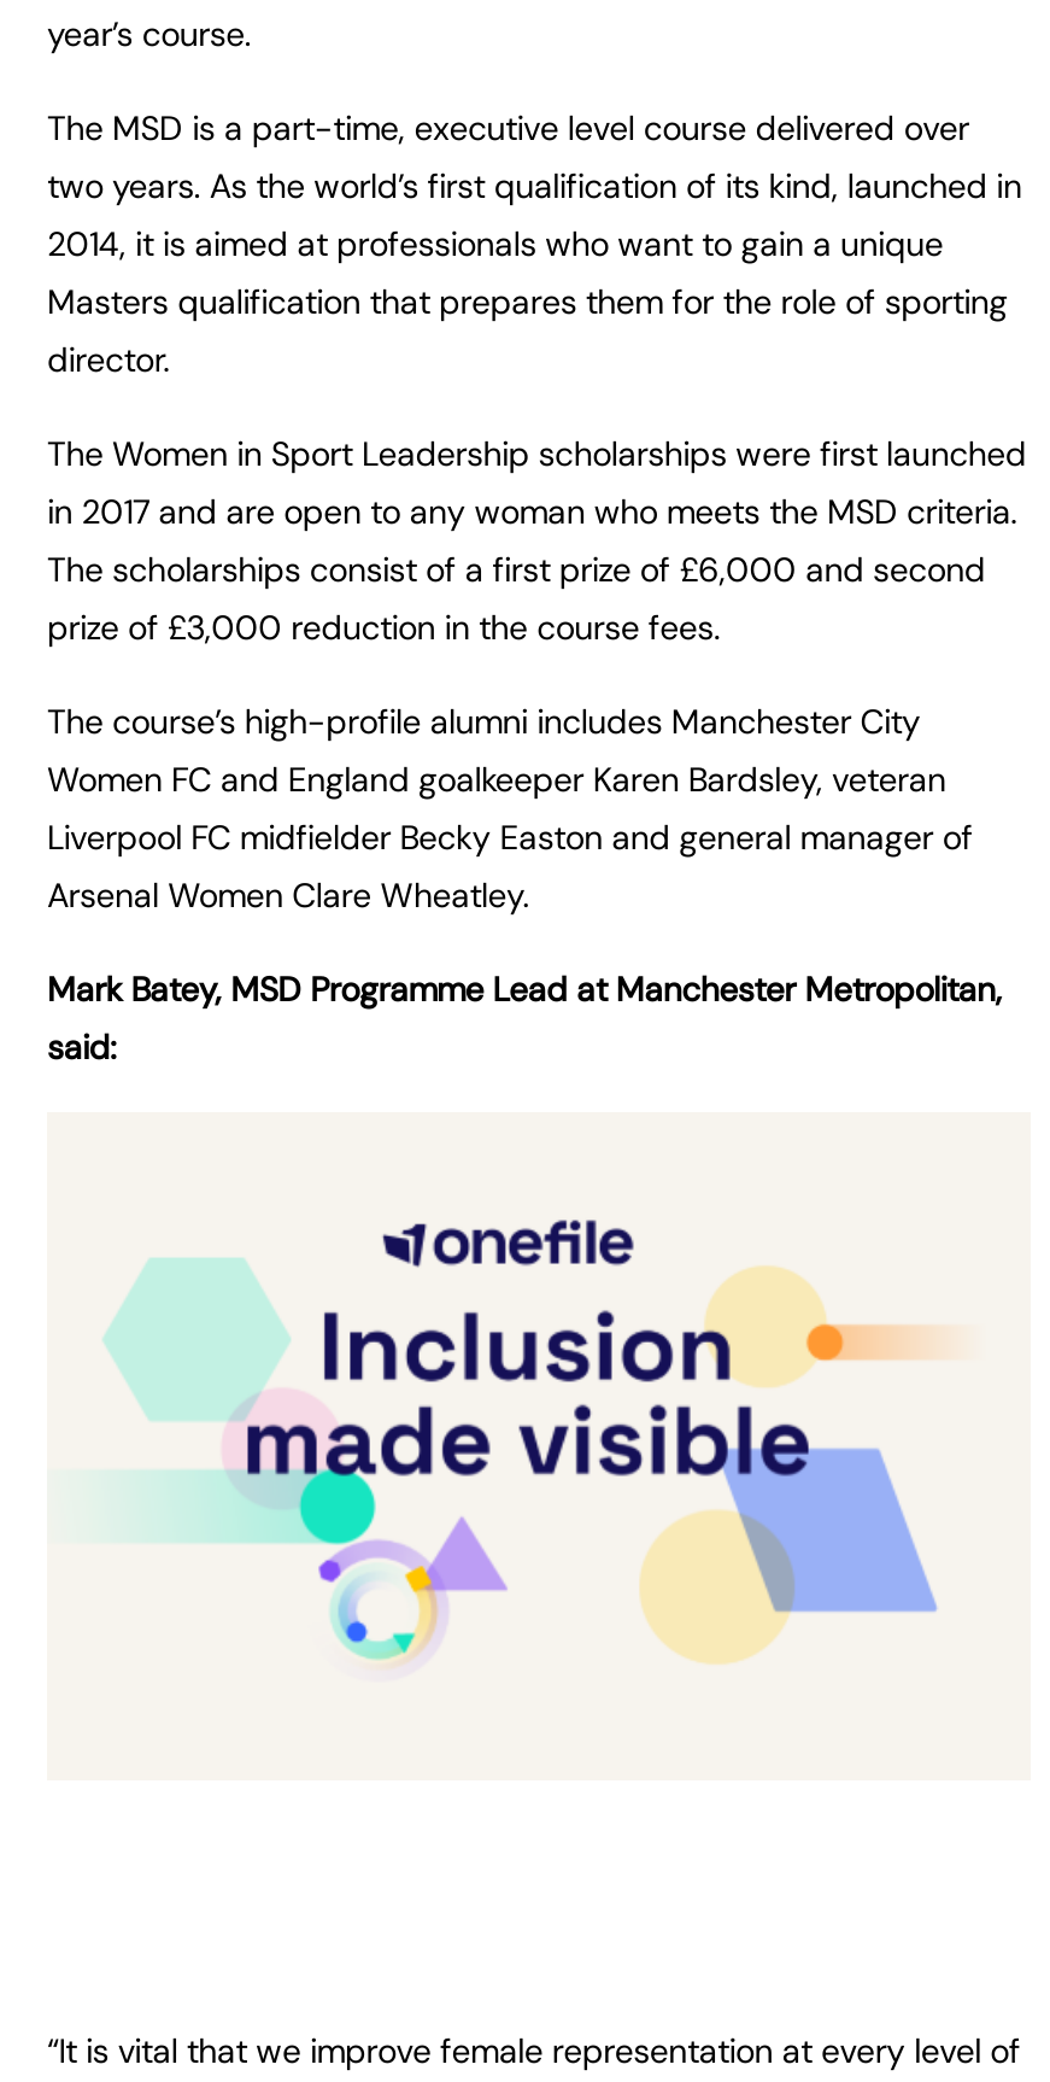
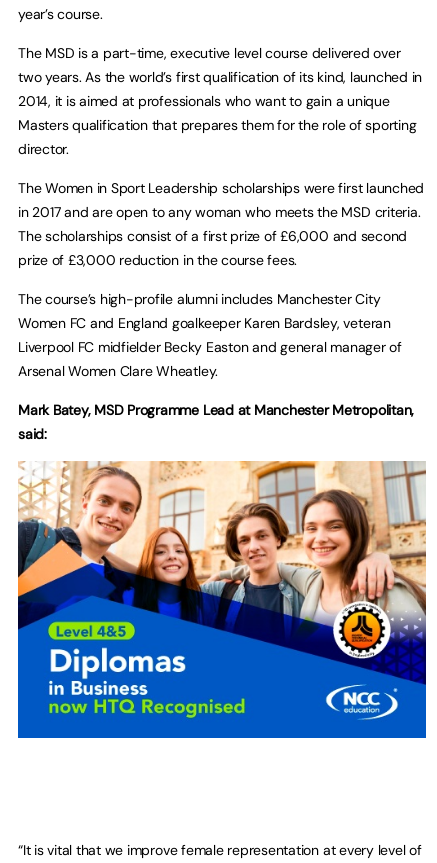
[47,1112,1031,1780] [image] -> [17,460,427,739] [image]

